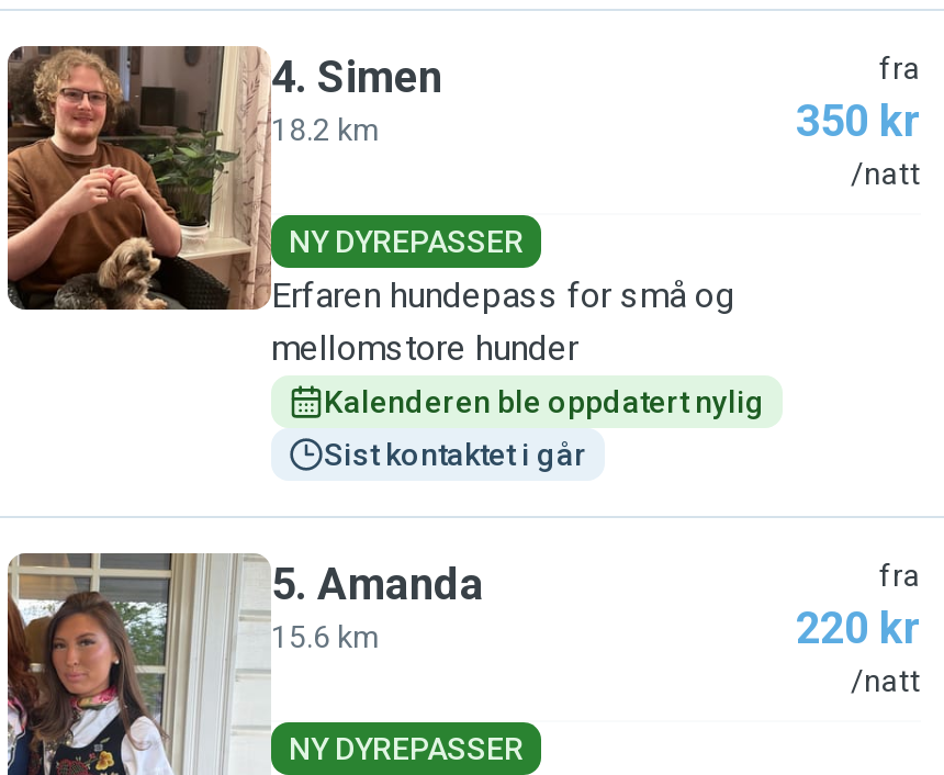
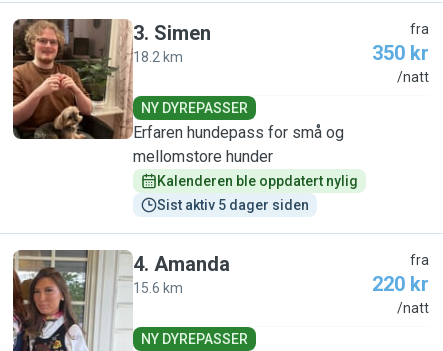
[271,50,442,103] 4. Simen -> [133,21,211,45] 3. Simen
[324,437,587,472] Sist kontaktet i går -> [157,197,309,213] Sist aktiv 5 dager siden
[271,558,484,610] 5. Amanda -> [133,252,230,276] 4. Amanda

